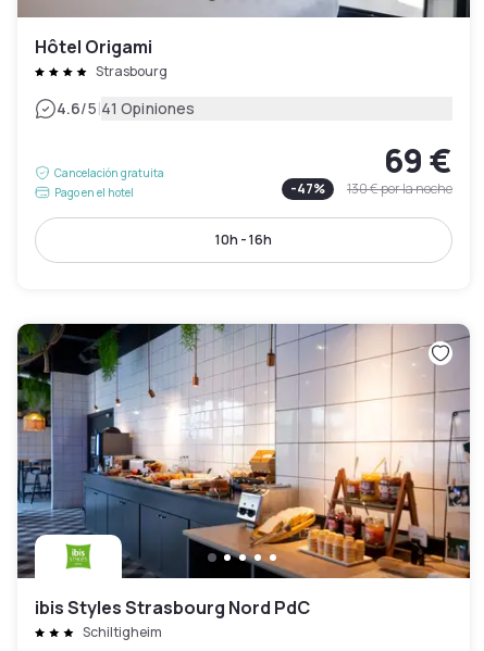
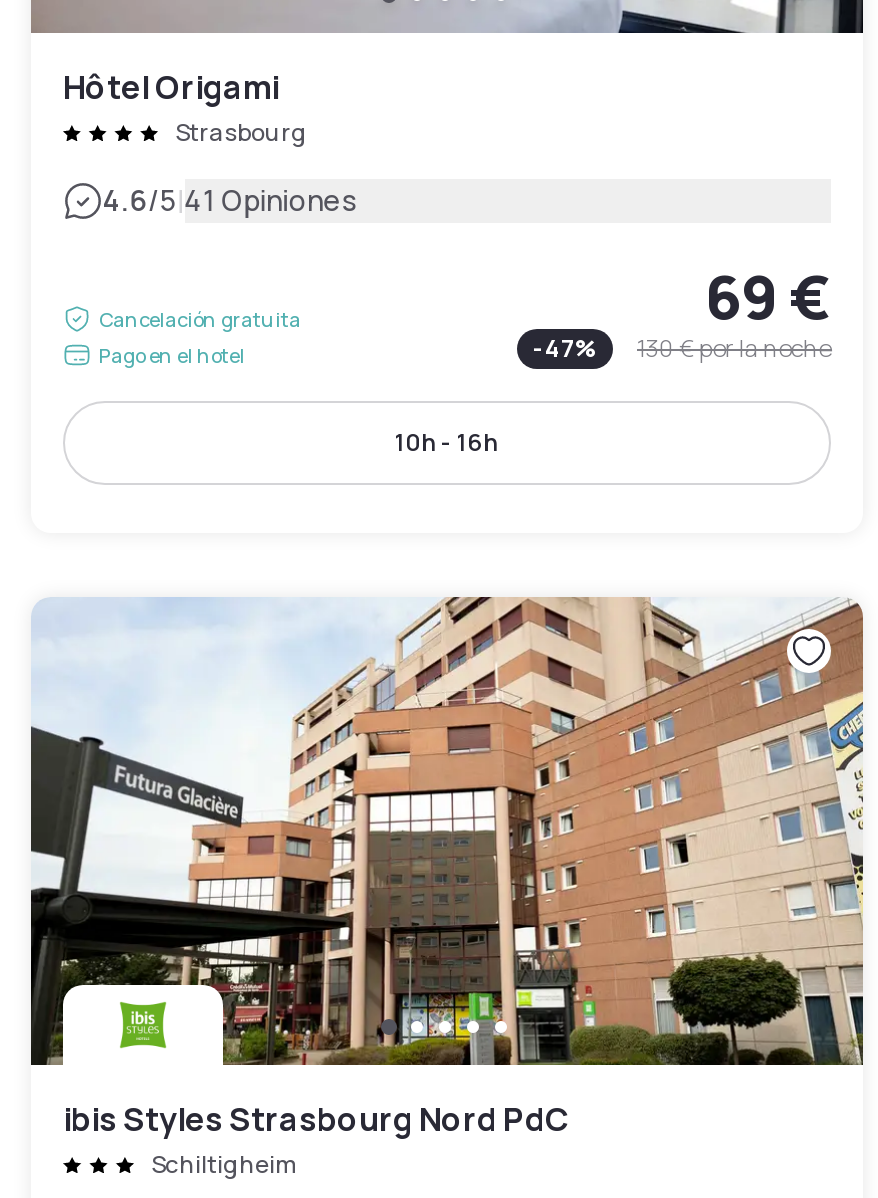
[16,323,471,579] [image] -> [29,596,863,1068] [image]

